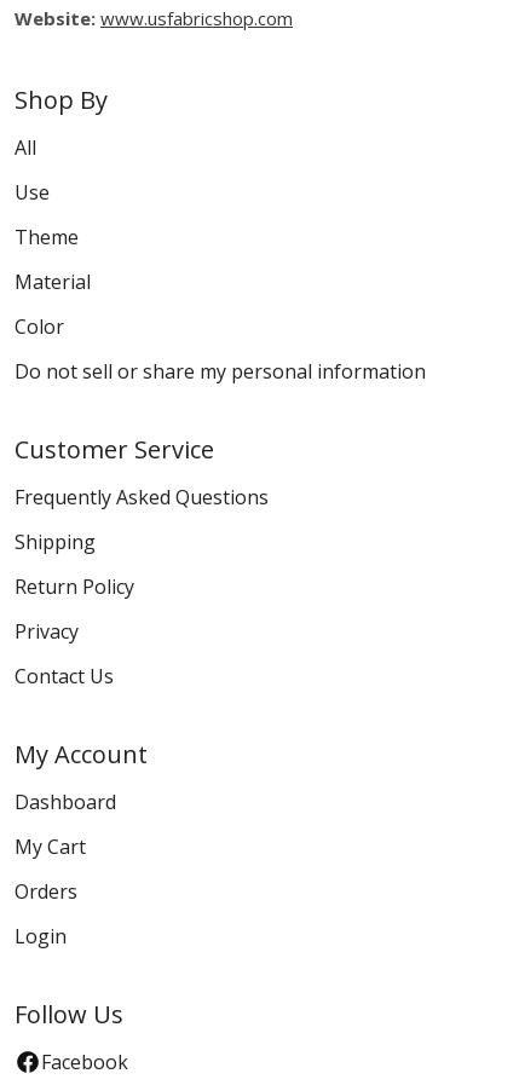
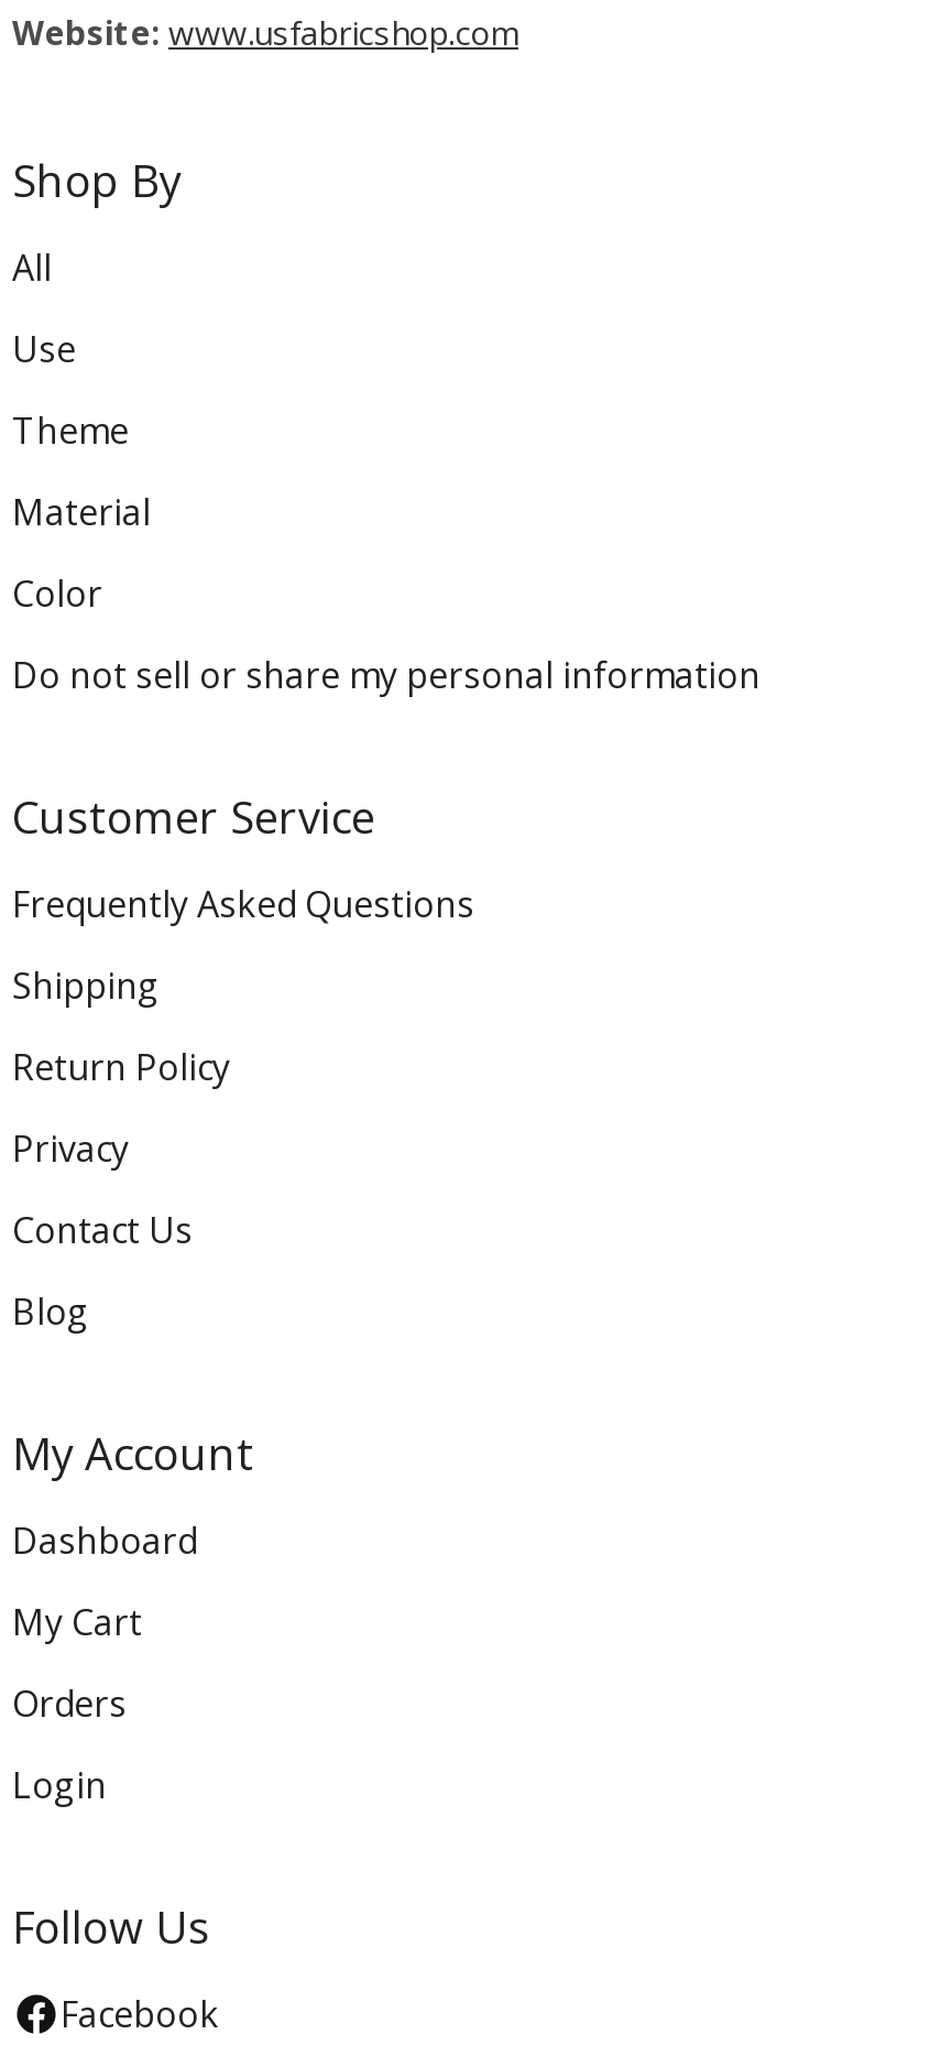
none -> [12,1287,89,1336] Blog

